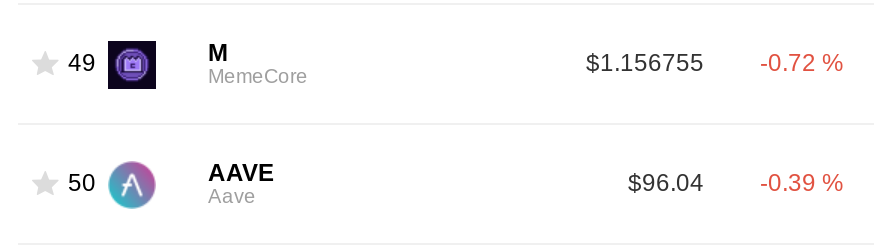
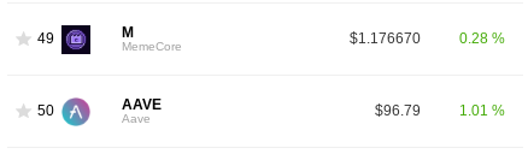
[586,50,704,78] $1.156755 -> [350,30,421,47] $1.176670
[760,50,844,78] -0.72 % -> [459,30,505,47] 0.28 %
[628,170,704,198] $96.04 -> [375,103,421,119] $96.79
[760,170,844,198] -0.39 % -> [459,103,505,119] 1.01 %

